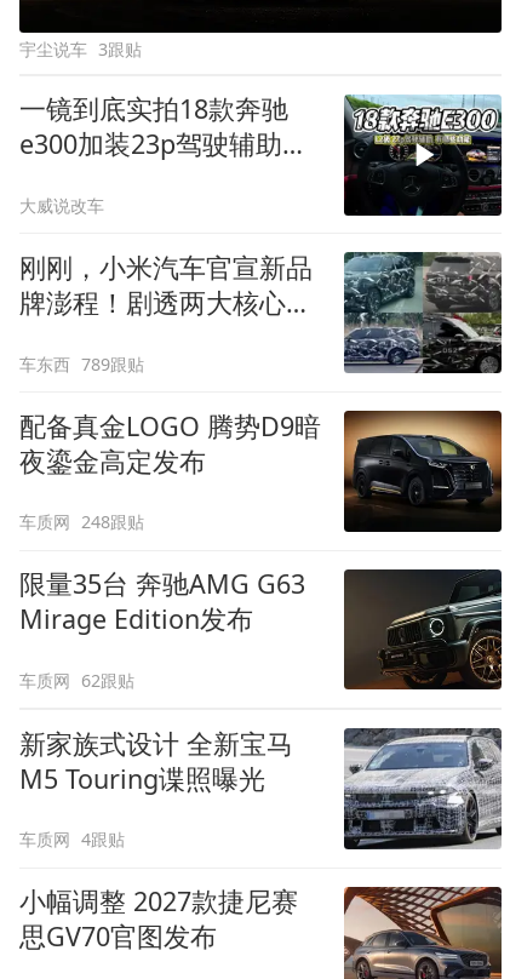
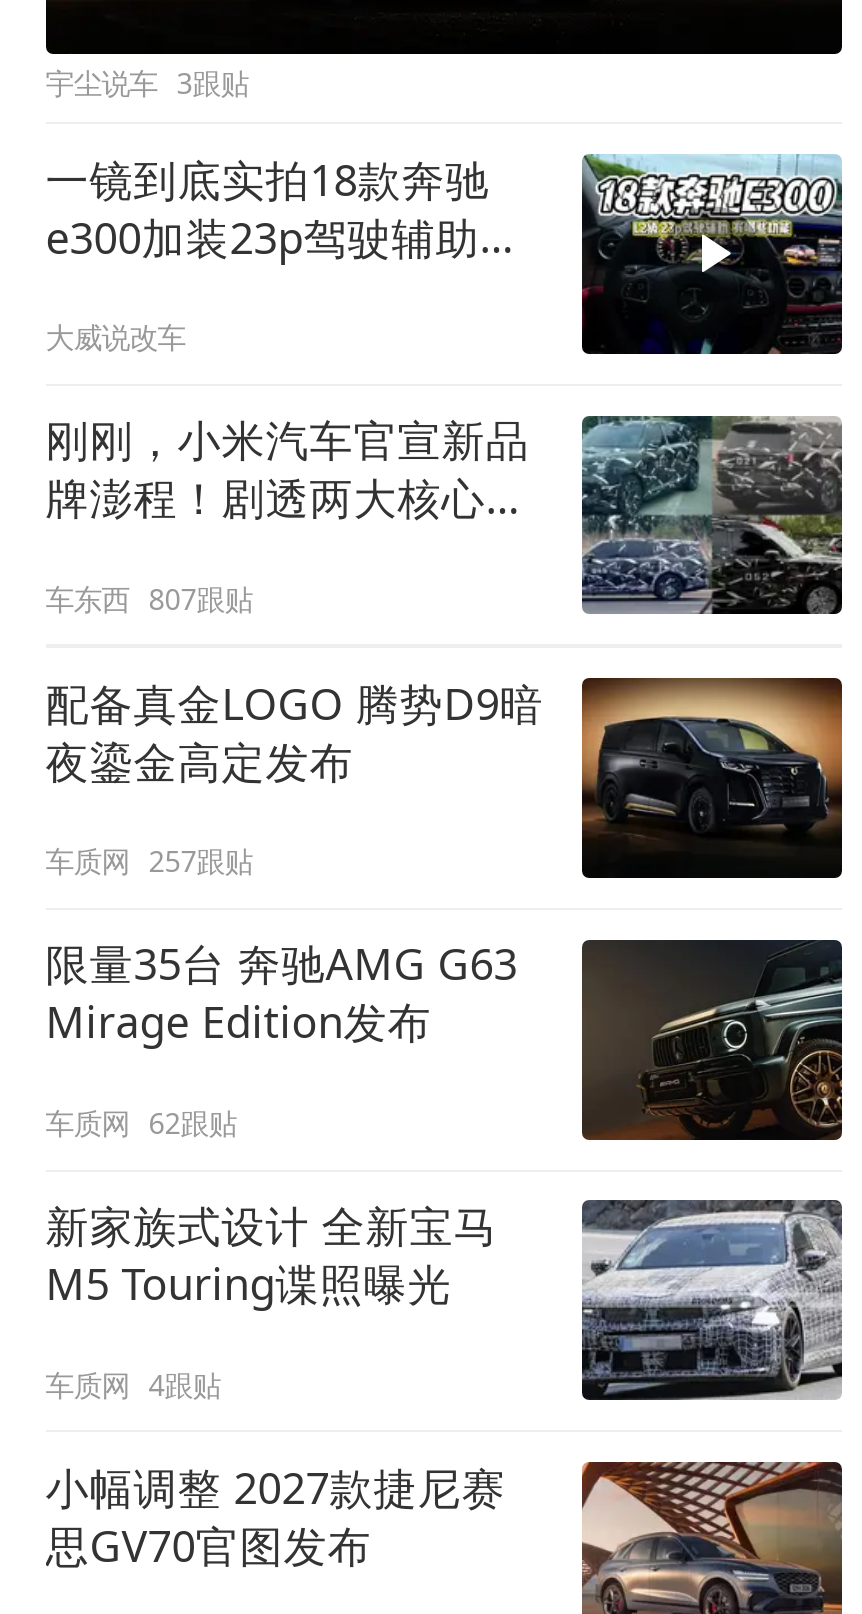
[19,352,145,375] 车东西 789跟贴 -> [45,579,253,617] 车东西 807跟贴
[19,510,145,533] 车质网 248跟贴 -> [45,842,253,880] 车质网 257跟贴

